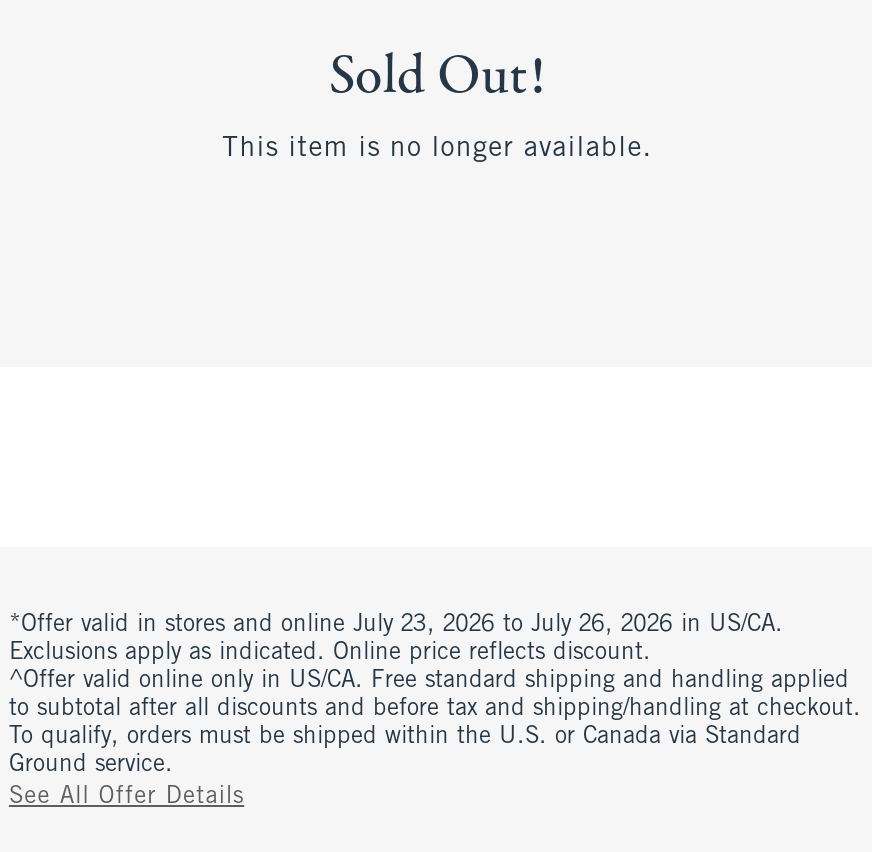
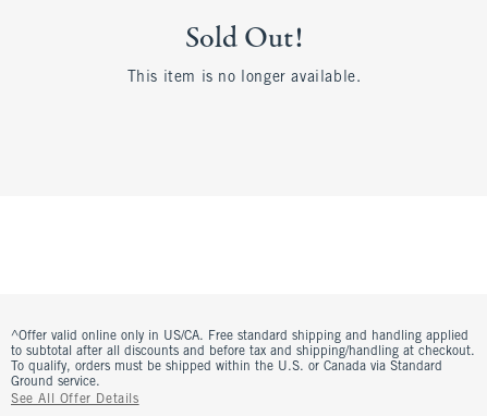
[9,613,783,665] *Offer valid in stores and online July 23, 2026 to July 26, 2026 in US/CA. | Exclusions apply as indicated. Online price reflects discount. -> none

